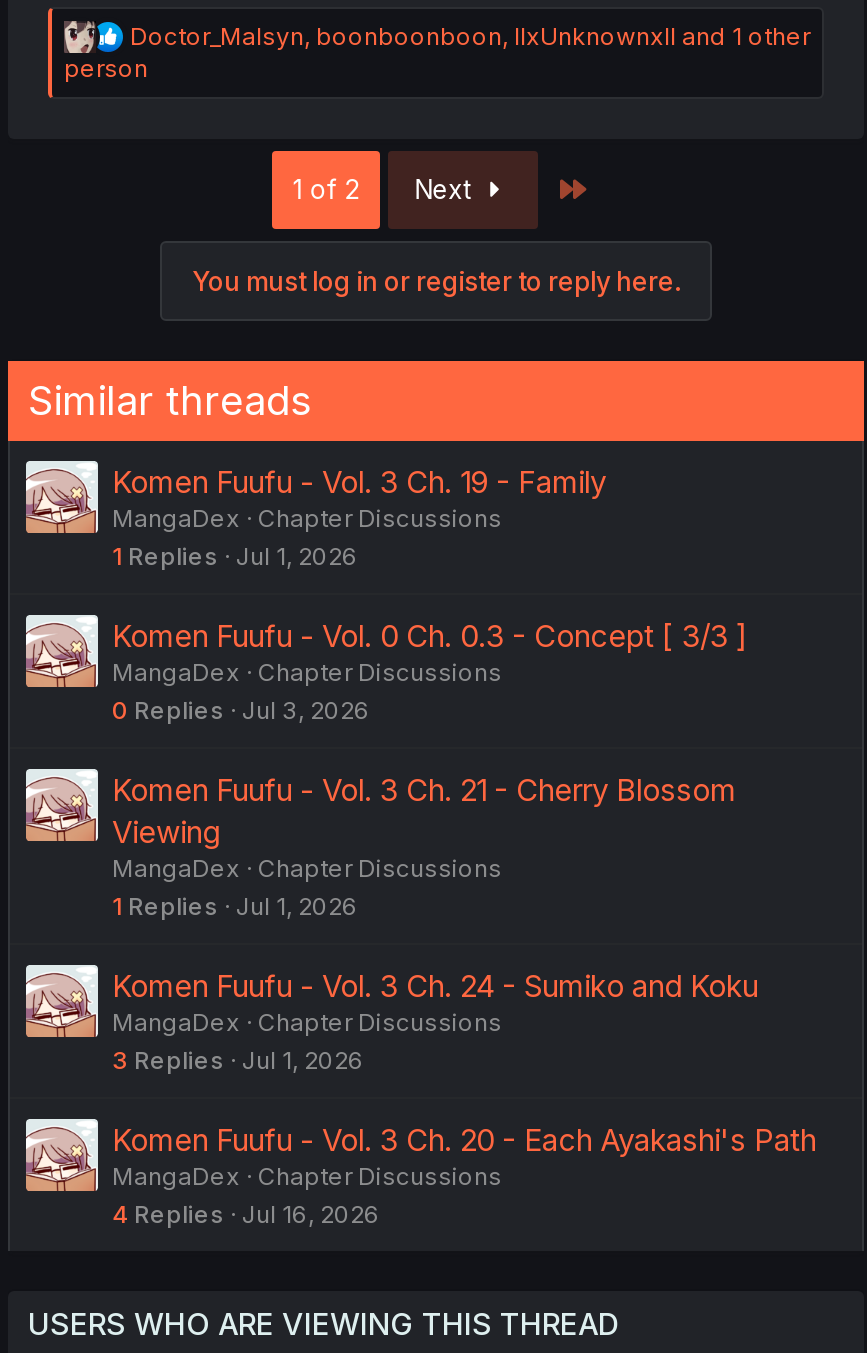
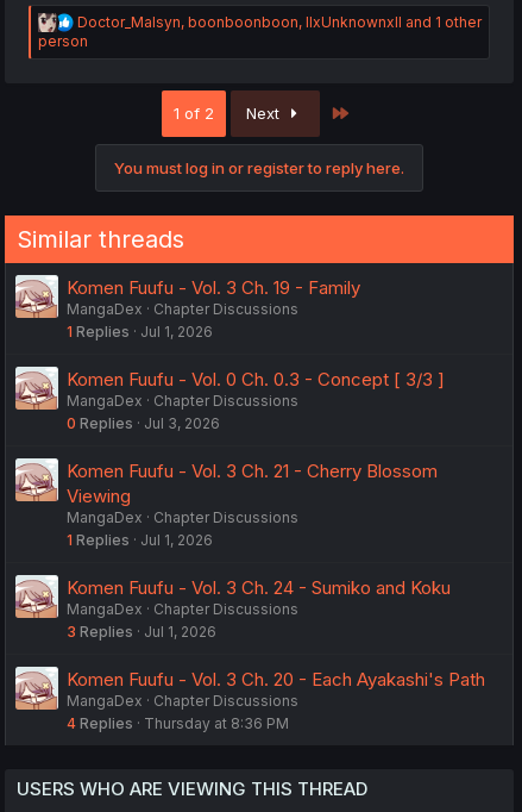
[112,1199,380,1229] 4 Replies Jul 16, 2026 -> [67,714,289,732] 4 Replies Thursday at 8:36 PM

